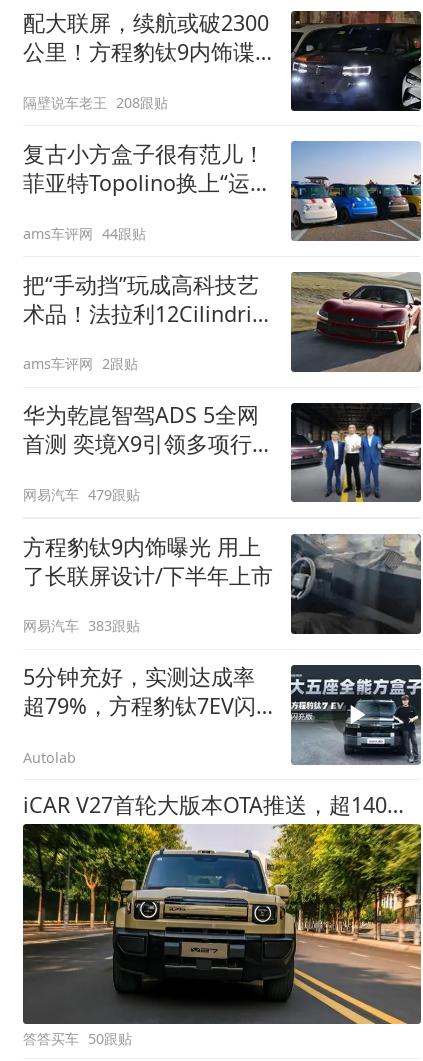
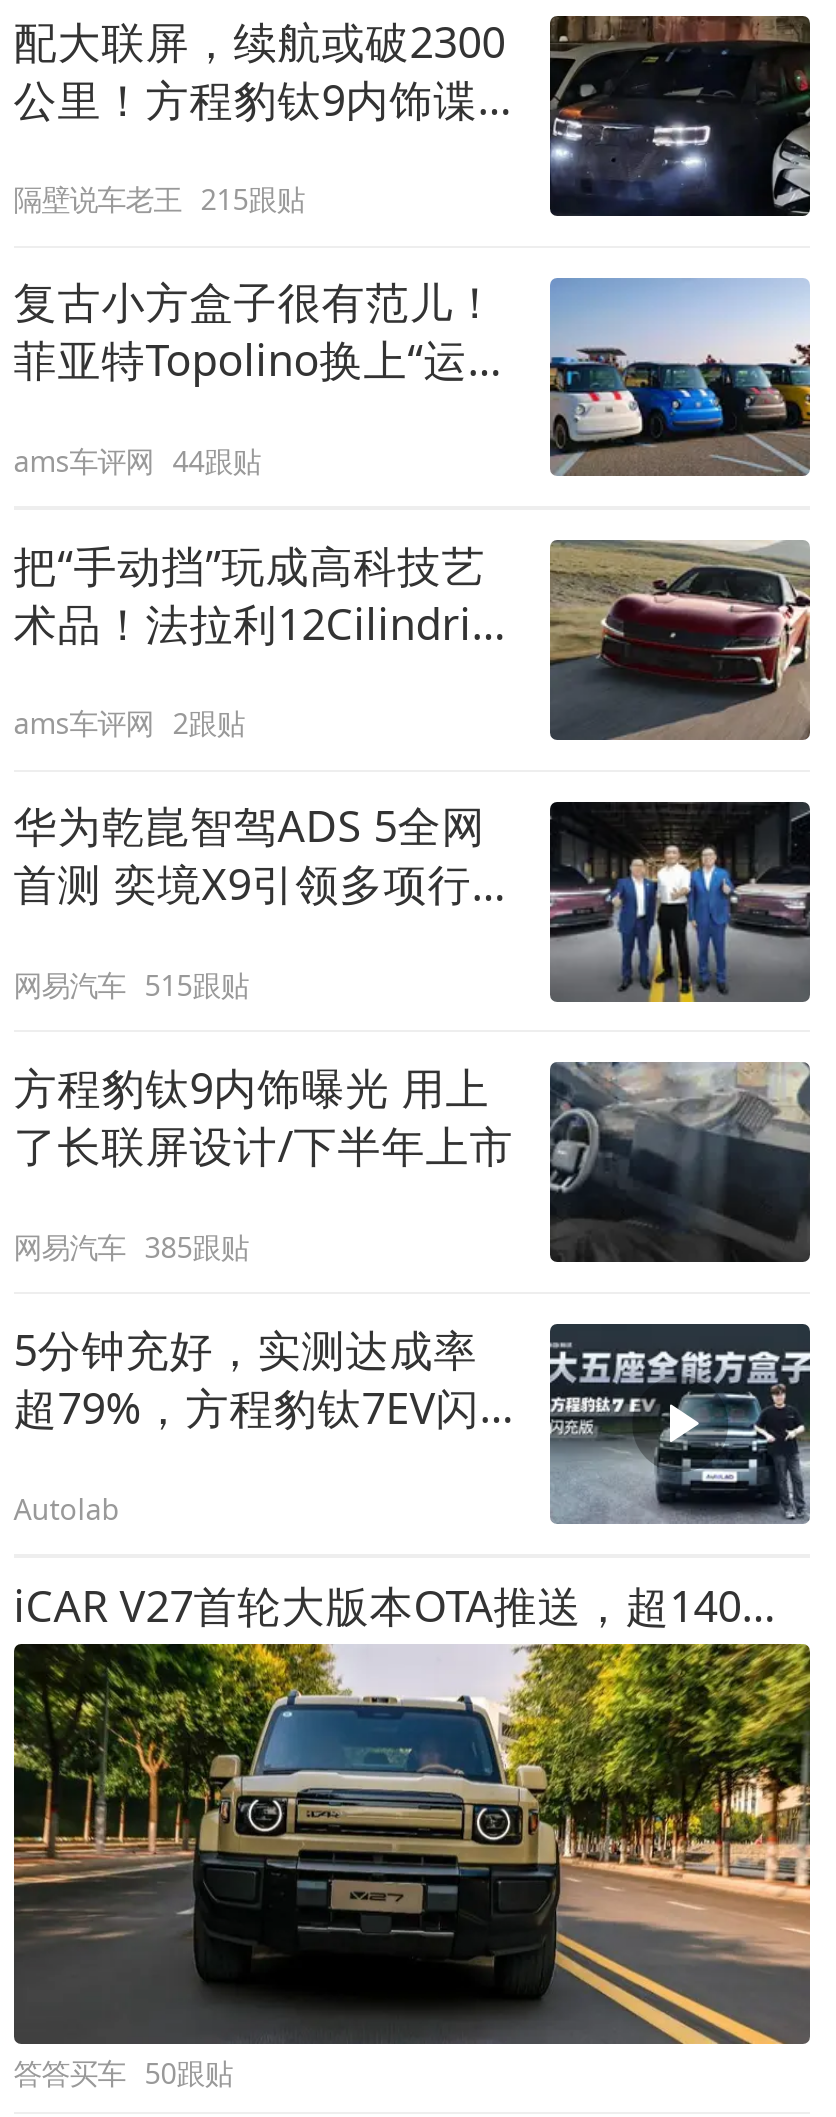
[23,93,168,112] 隔壁说车老王 208跟贴 -> [13,180,305,218] 隔壁说车老王 215跟贴
[23,485,140,504] 网易汽车 479跟贴 -> [13,965,249,1003] 网易汽车 515跟贴
[23,616,140,635] 网易汽车 383跟贴 -> [13,1227,249,1265] 网易汽车 385跟贴

